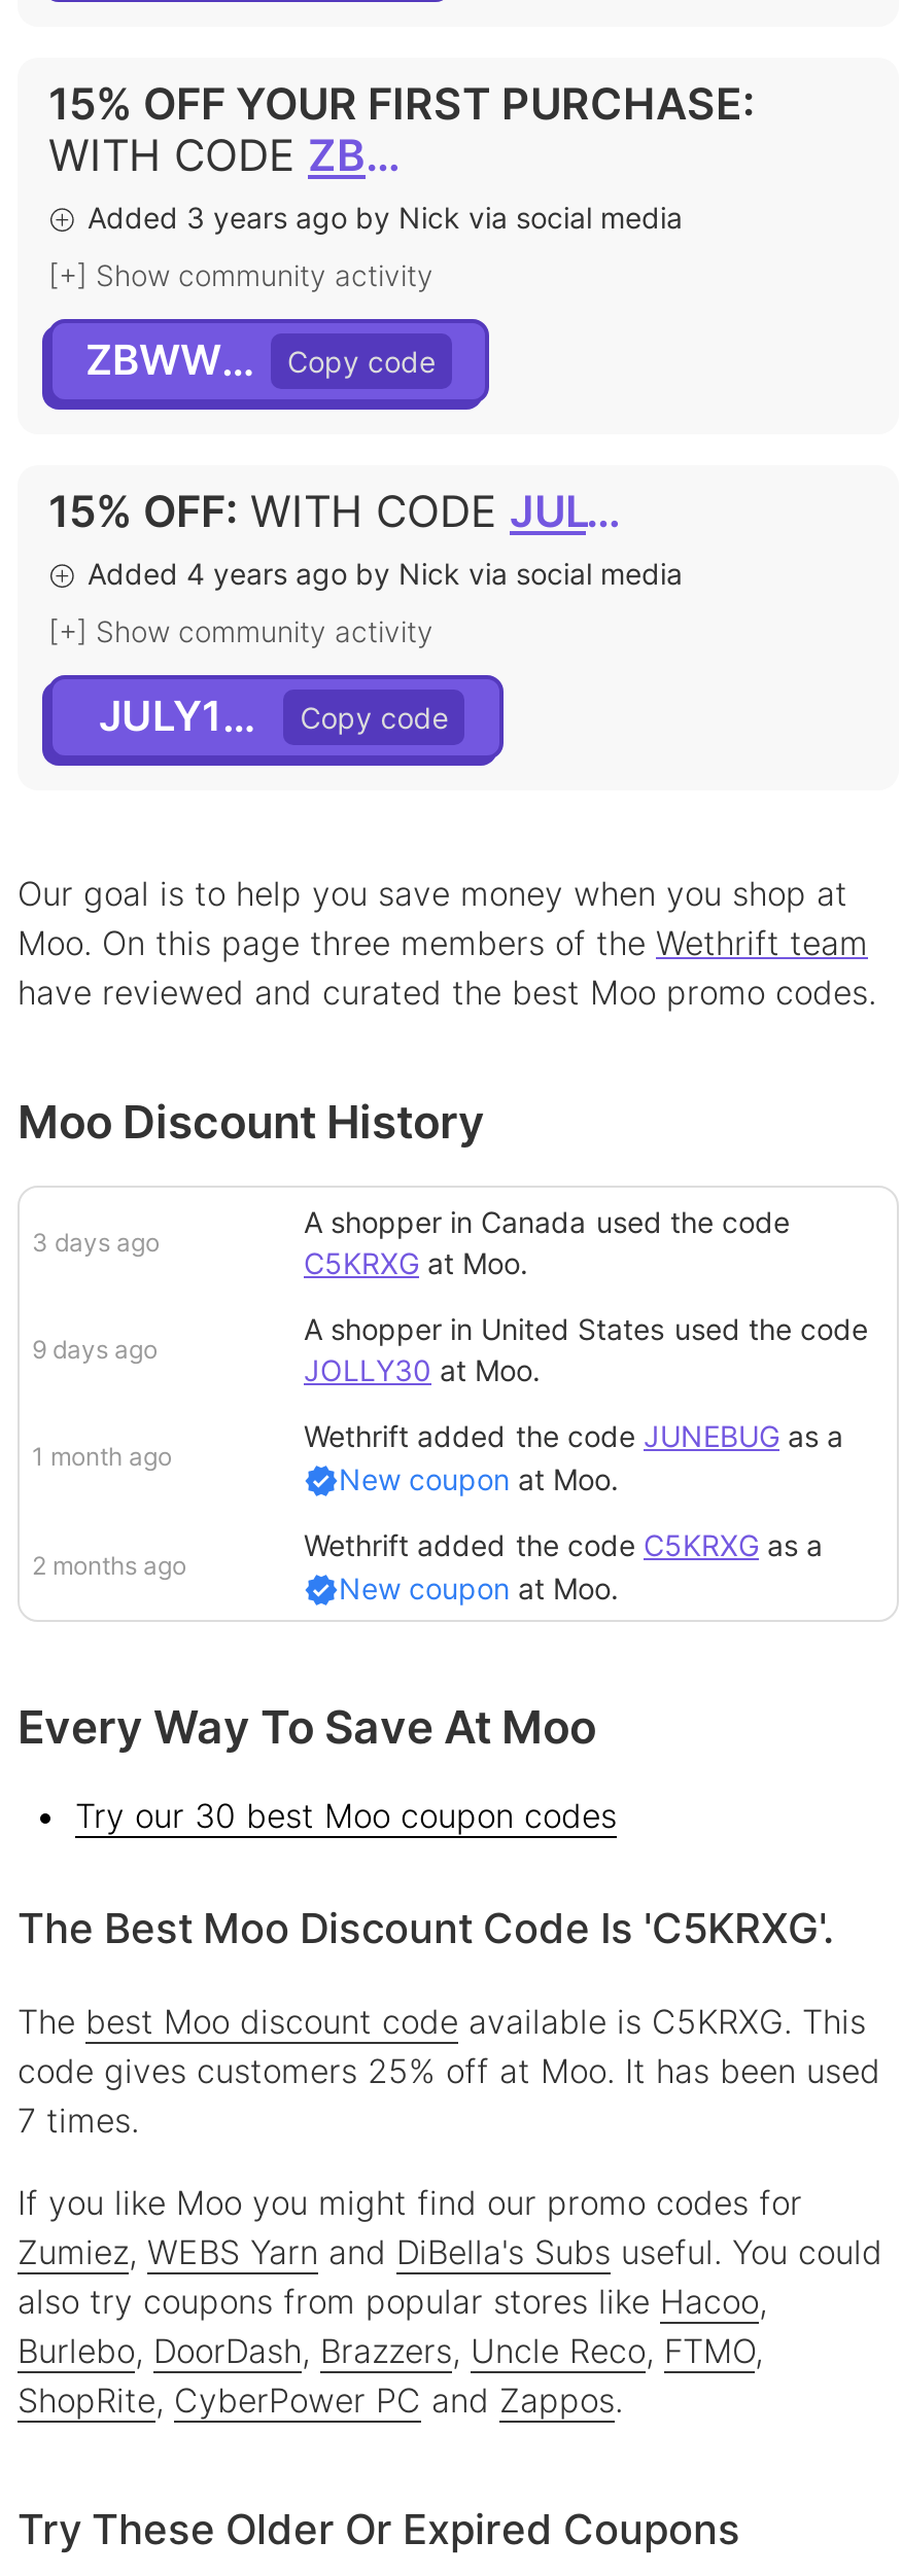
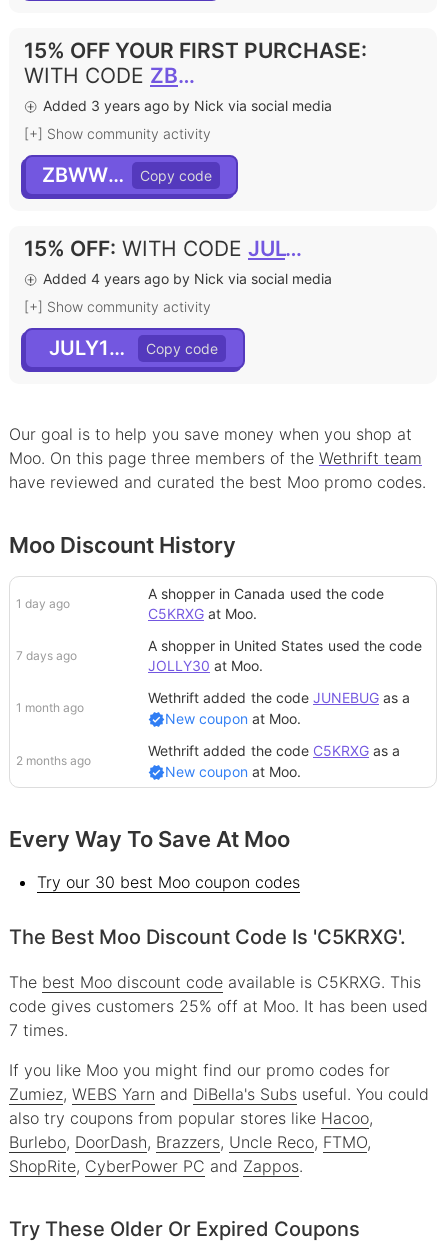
[32,1227,160,1258] 3 days ago -> [16,596,70,611] 1 day ago
[32,1334,158,1365] 9 days ago -> [16,648,77,663] 7 days ago

